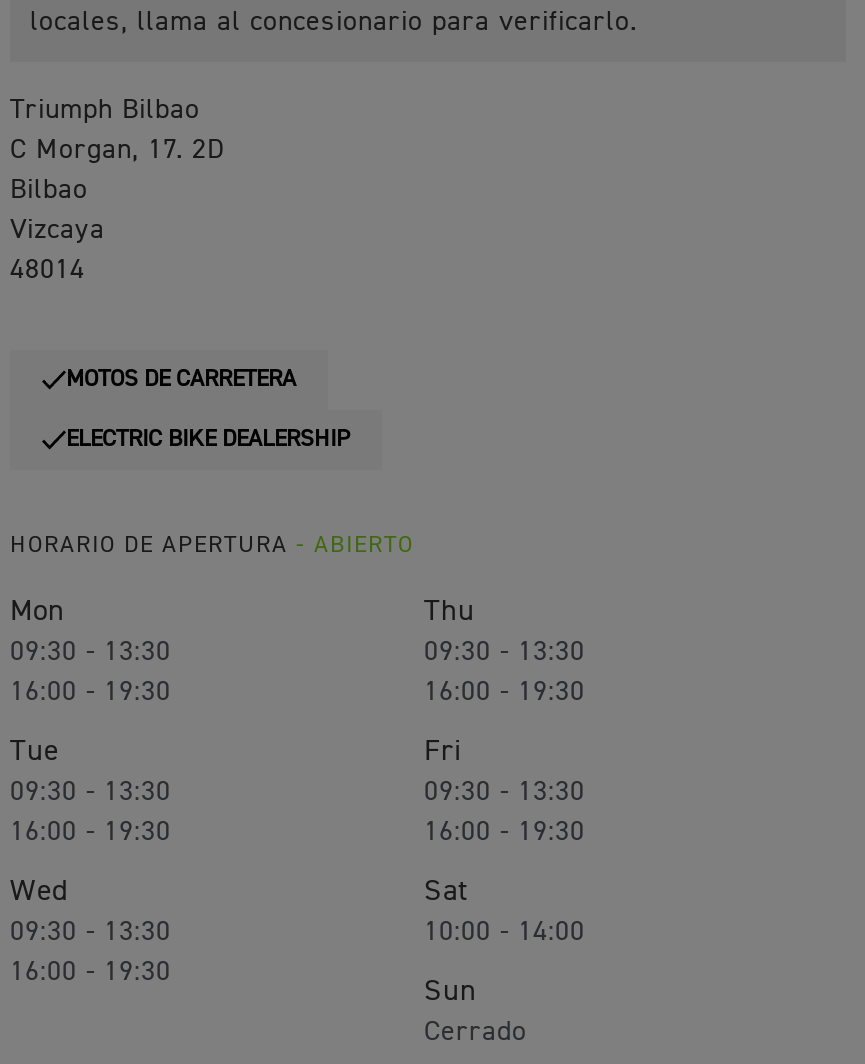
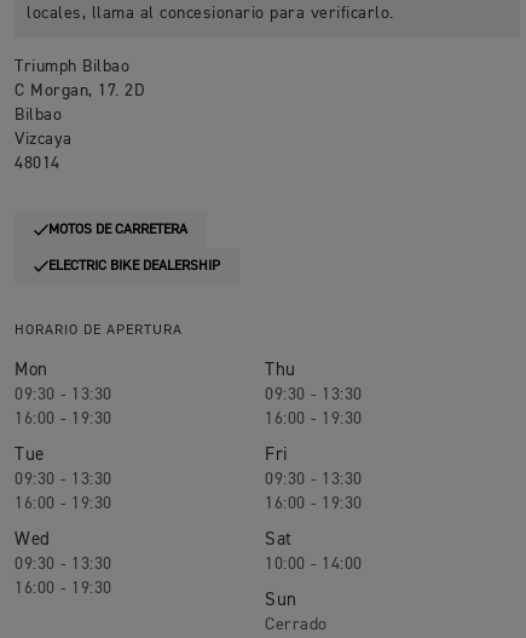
[10,534,414,558] HORARIO DE APERTURA - ABIERTO -> [15,323,183,338] HORARIO DE APERTURA

